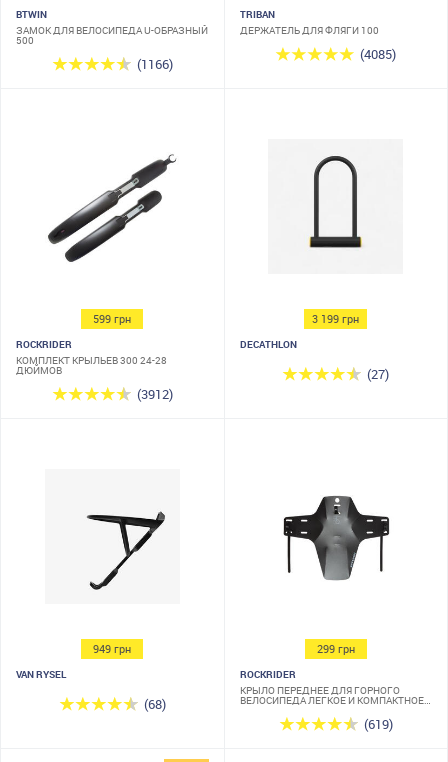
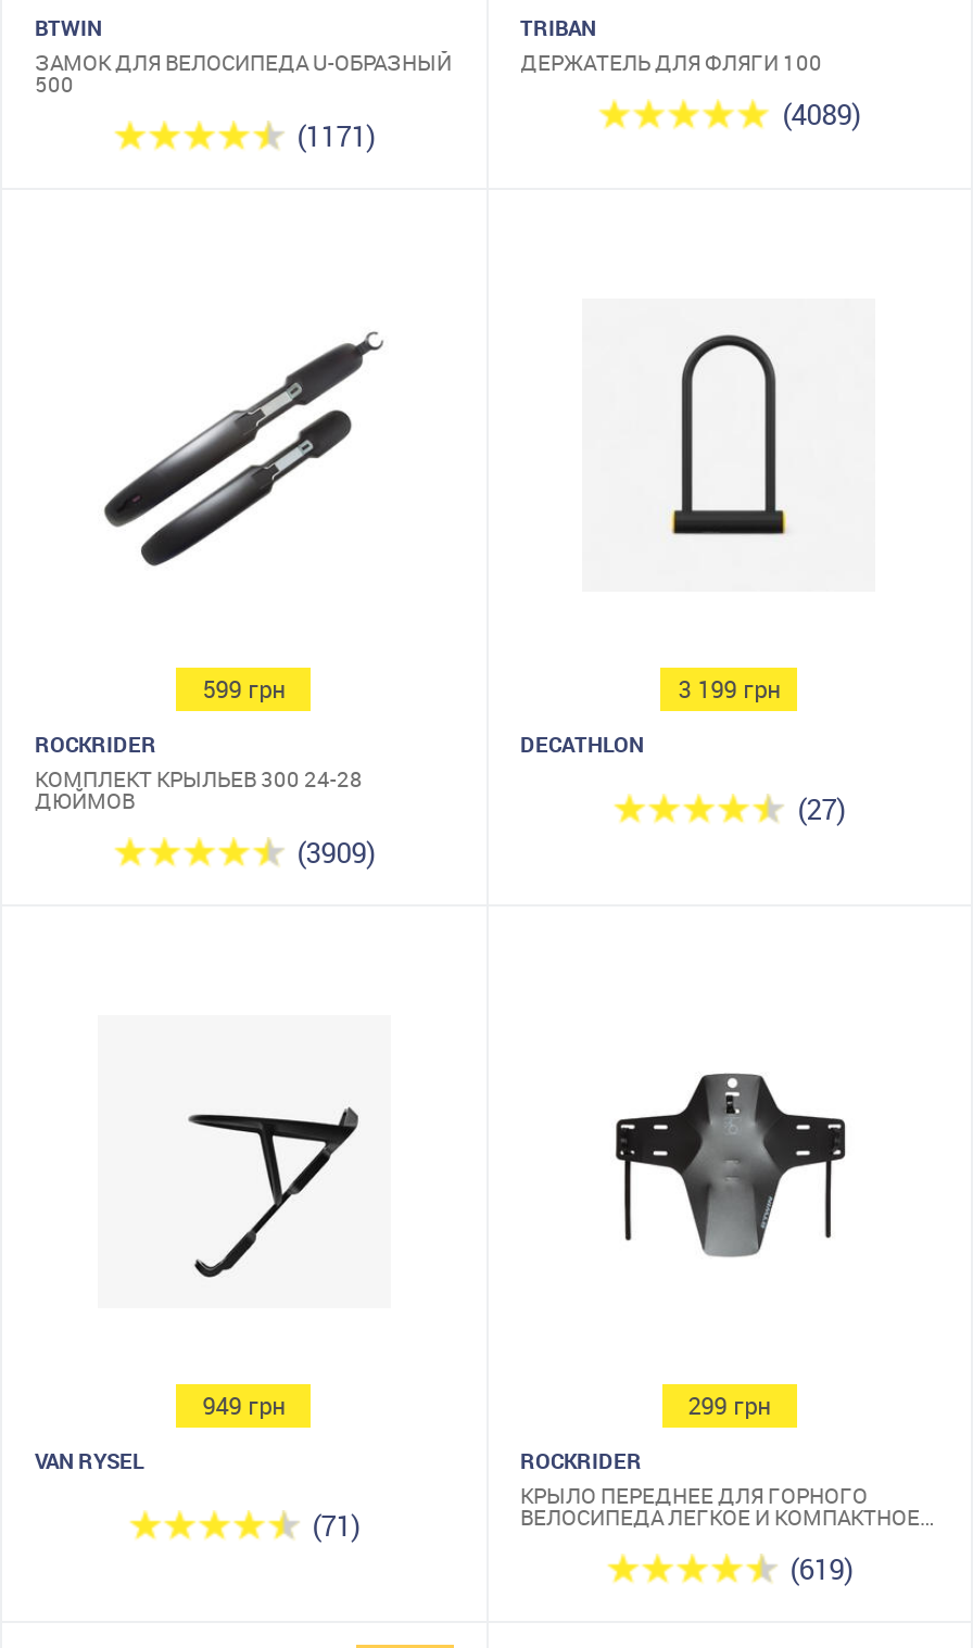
[360,45,396,63] (4085) -> [782,94,860,134] (4089)
[137,55,173,73] (1166) -> [297,116,375,155] (1171)
[137,385,173,403] (3912) -> [297,833,375,872] (3909)
[144,695,166,713] (68) -> [312,1506,360,1545] (71)

